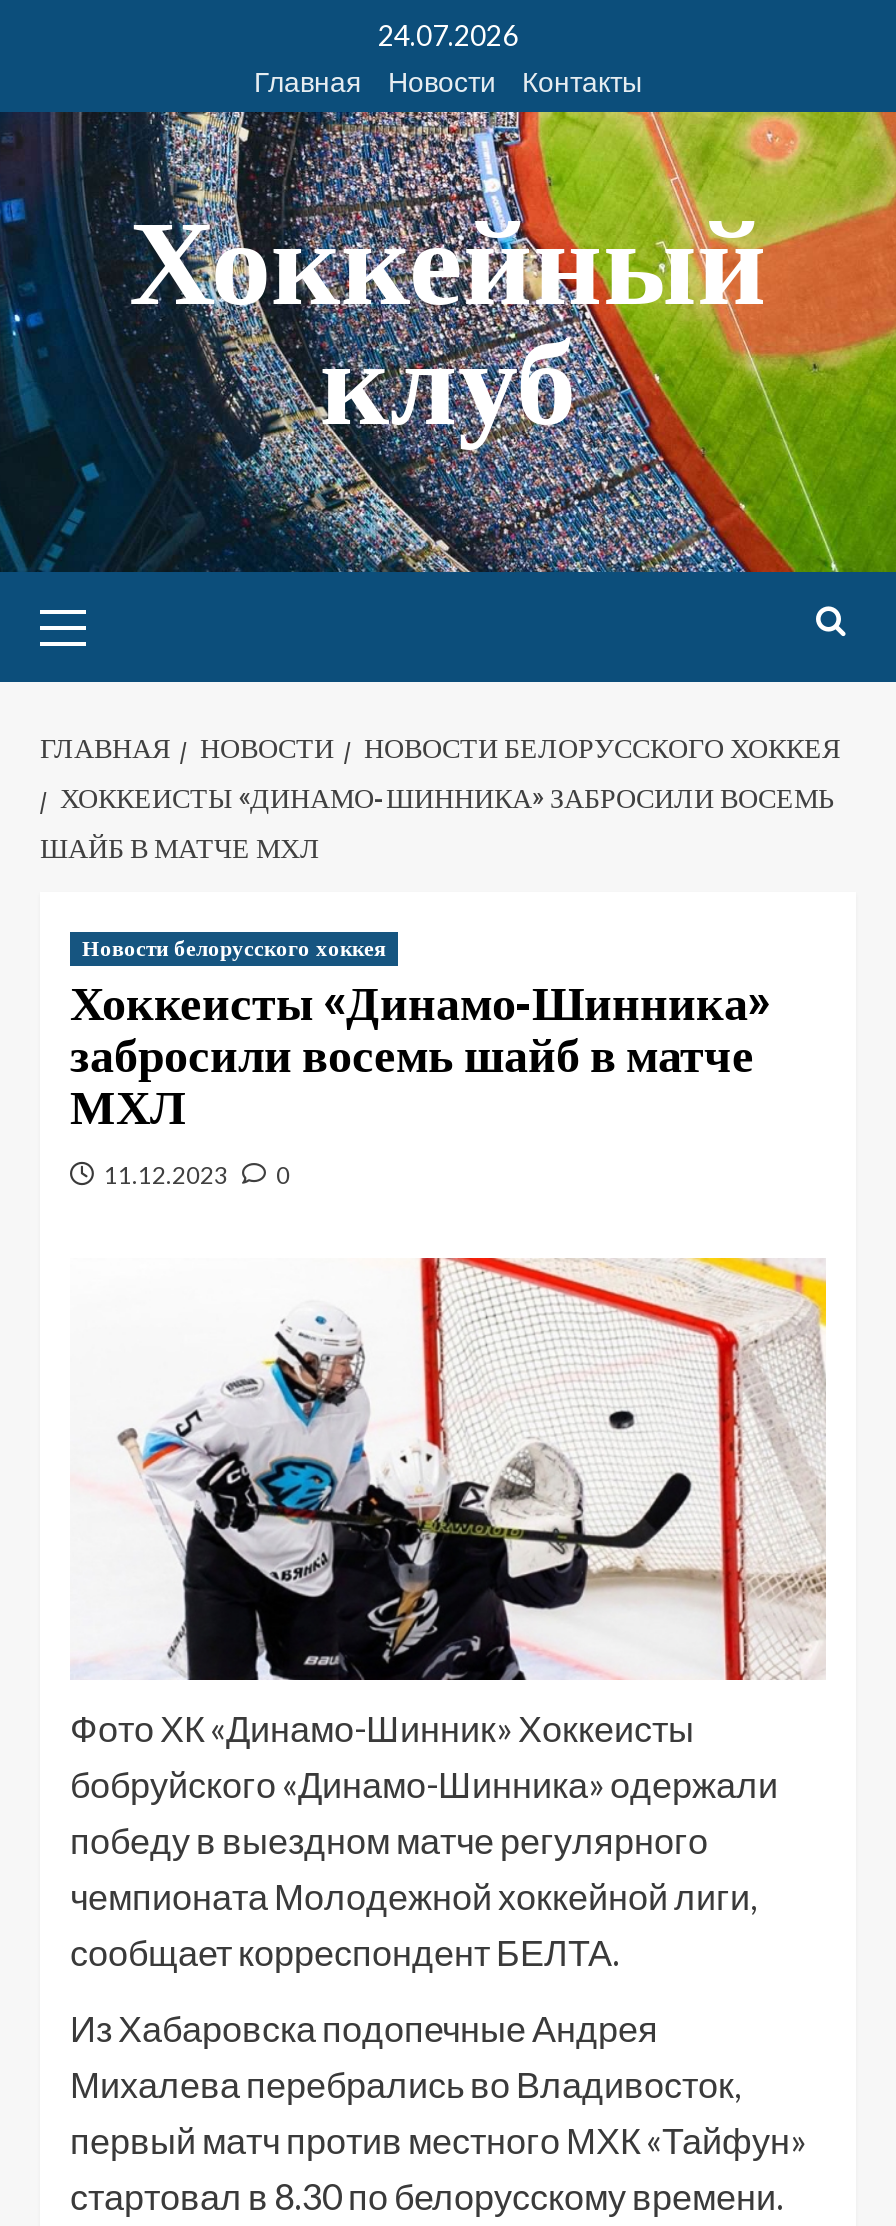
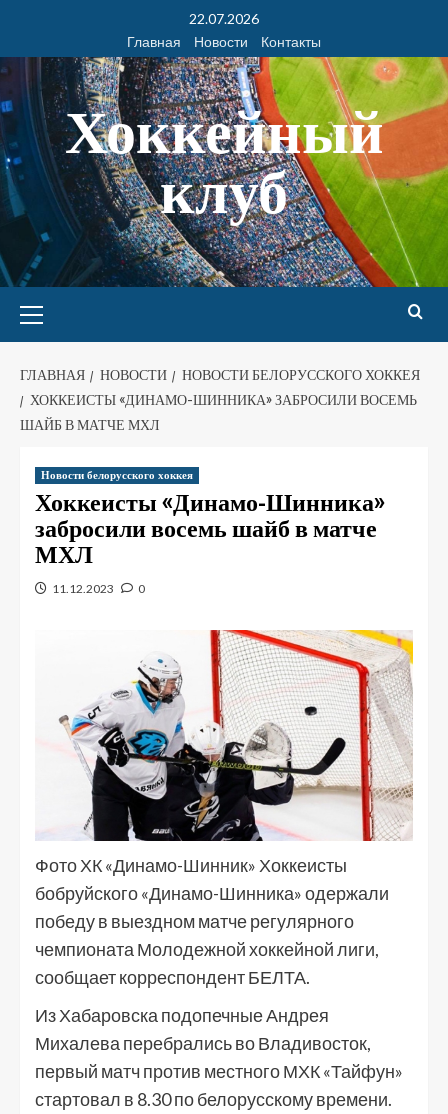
[378,18,518,52] 24.07.2026 -> [189,10,259,27] 22.07.2026

